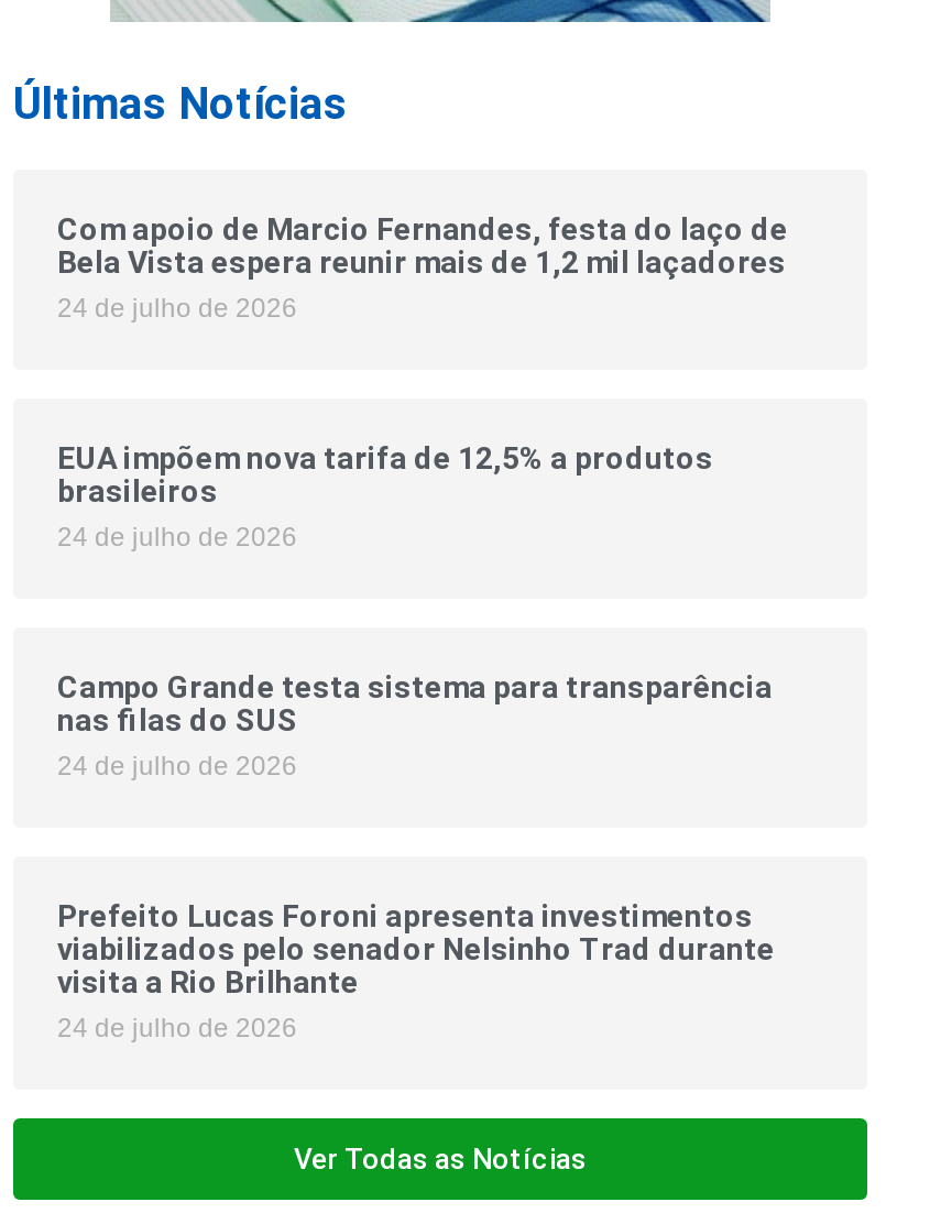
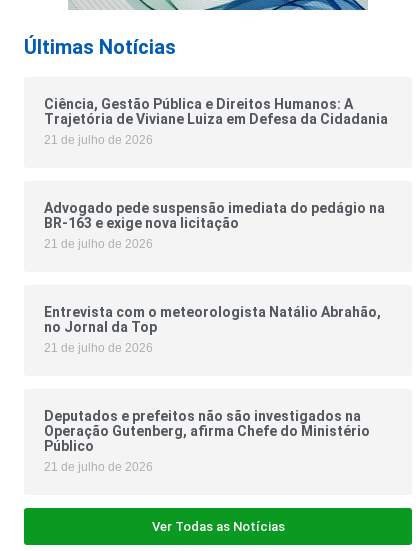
[57,212,788,324] Com apoio de Marcio Fernandes, festa do laço de | Bela Vista espera reunir mais de 1,2 mil laçadores | 24 de julho de 2026 -> [44,96,388,147] Ciência, Gestão Pública e Direitos Humanos: A | Trajetória de Viviane Luiza em Defesa da Cidadania | 21 de julho de 2026
[57,441,713,553] EUA impõem nova tarifa de 12,5% a produtos | brasileiros | 24 de julho de 2026 -> [44,200,385,251] Advogado pede suspensão imediata do pedágio na | BR-163 e exige nova licitação | 21 de julho de 2026
[57,670,773,782] Campo Grande testa sistema para transparência | nas filas do SUS | 24 de julho de 2026 -> [44,304,381,355] Entrevista com o meteorologista Natálio Abrahão, | no Jornal da Top | 21 de julho de 2026
[57,899,775,1044] Prefeito Lucas Foroni apresenta investimentos | viabilizados pelo senador Nelsinho Trad durante | visita a Rio Brilhante | 24 de julho de 2026 -> [44,408,370,474] Deputados e prefeitos não são investigados na | Operação Gutenberg, afirma Chefe do Ministério | Público | 21 de julho de 2026

